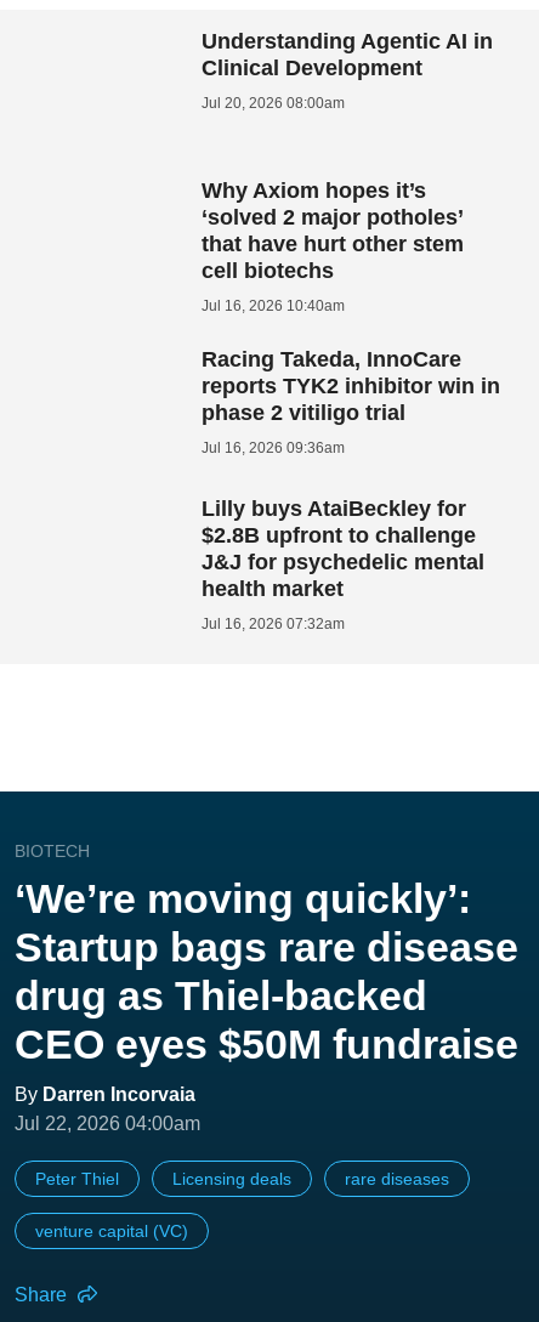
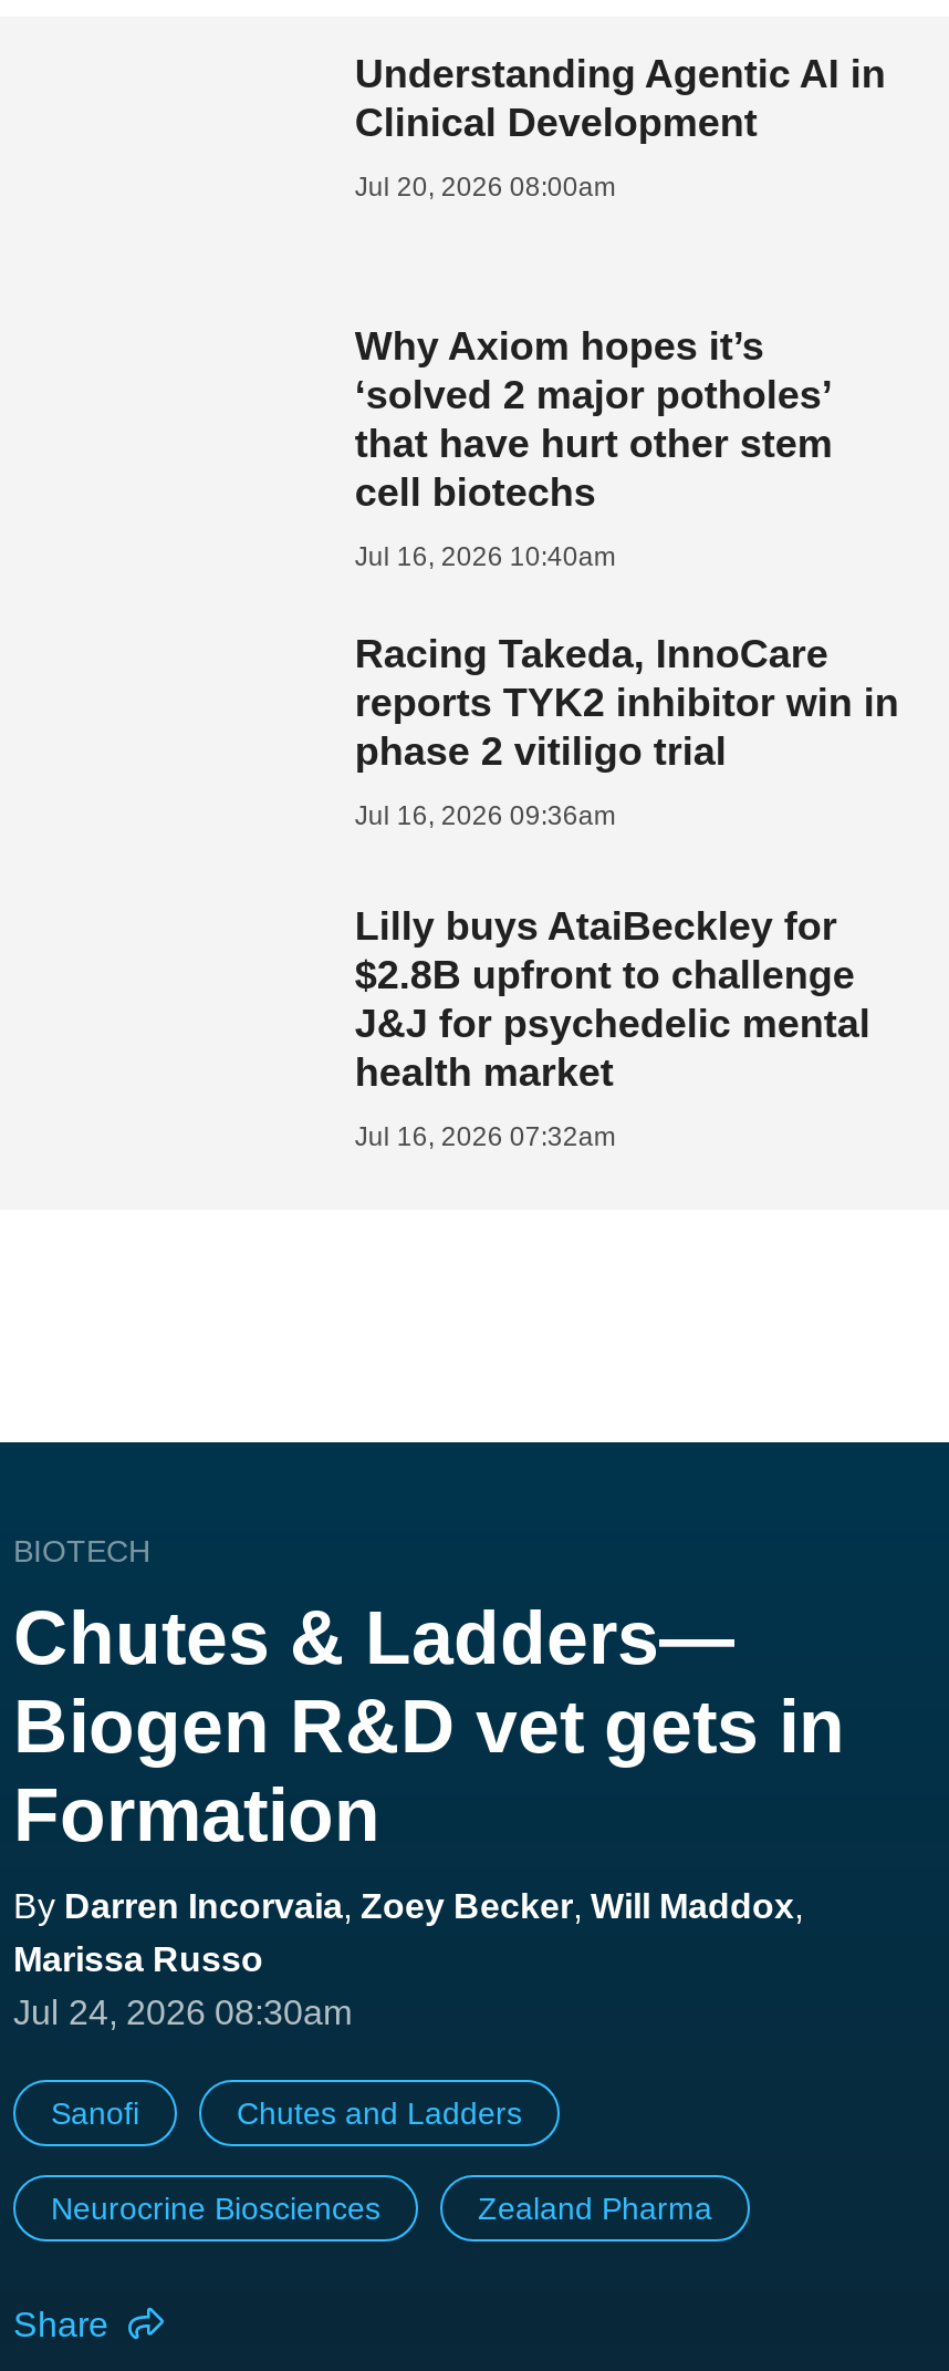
[15,875,518,1133] ‘We’re moving quickly’: | Startup bags rare disease | drug as Thiel-backed | CEO eyes $50M fundraise | By Darren Incorvaia | Jul 22, 2026 04:00am -> [13,1594,845,2031] Chutes & Ladders— | Biogen R&D vet gets in | Formation | By Darren Incorvaia, Zoey Becker, Will Maddox, | Marissa Russo | Jul 24, 2026 08:30am
[35,1169,449,1188] Peter Thiel | Licensing deals | rare diseases -> [51,2095,522,2130] Sanofi | Chutes and Ladders
[35,1221,188,1240] venture capital (VC) -> [51,2190,712,2225] Neurocrine Biosciences | Zealand Pharma

